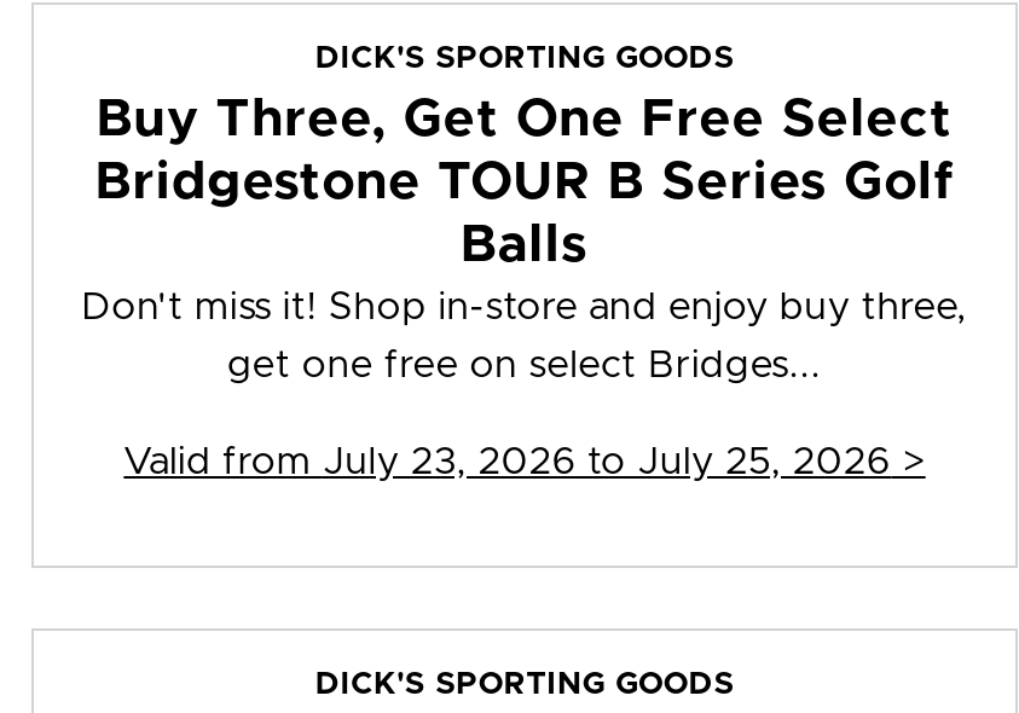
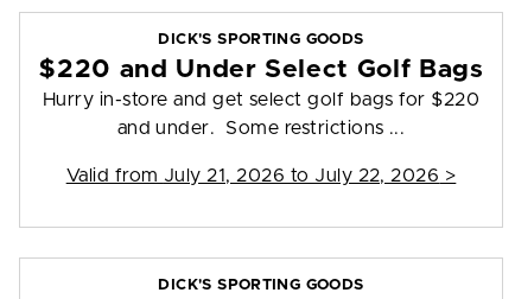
[81,95,968,327] Buy Three, Get One Free Select | Bridgestone TOUR B Series Golf | Balls | Don't miss it! Shop in-store and enjoy buy three, -> [38,57,484,109] $220 and Under Select Golf Bags | Hurry in-store and get select golf bags for $220
[227,346,822,385] get one free on select Bridges... -> [117,119,405,138] and under. Some restrictions ...
[124,443,925,481] Valid from July 23, 2026 to July 25, 2026 > -> [66,166,456,185] Valid from July 21, 2026 to July 22, 2026 >

